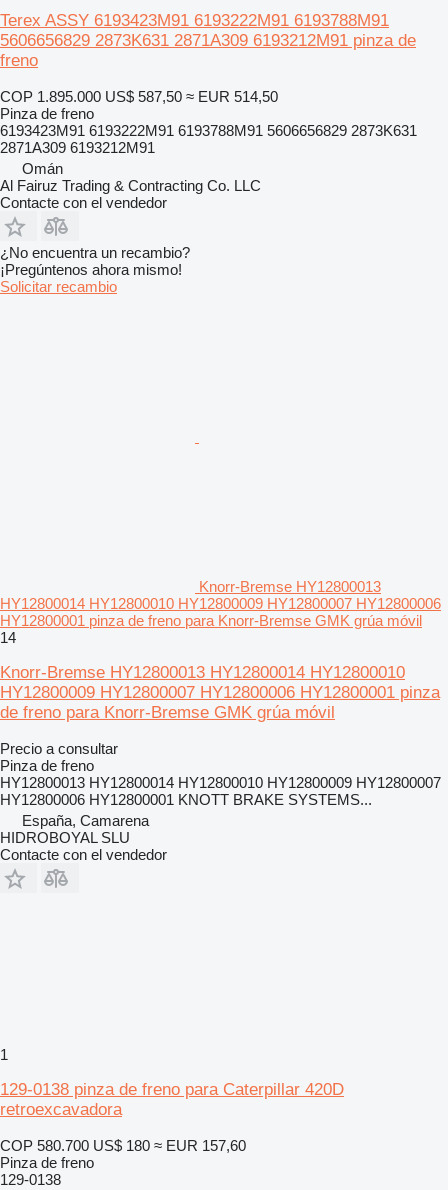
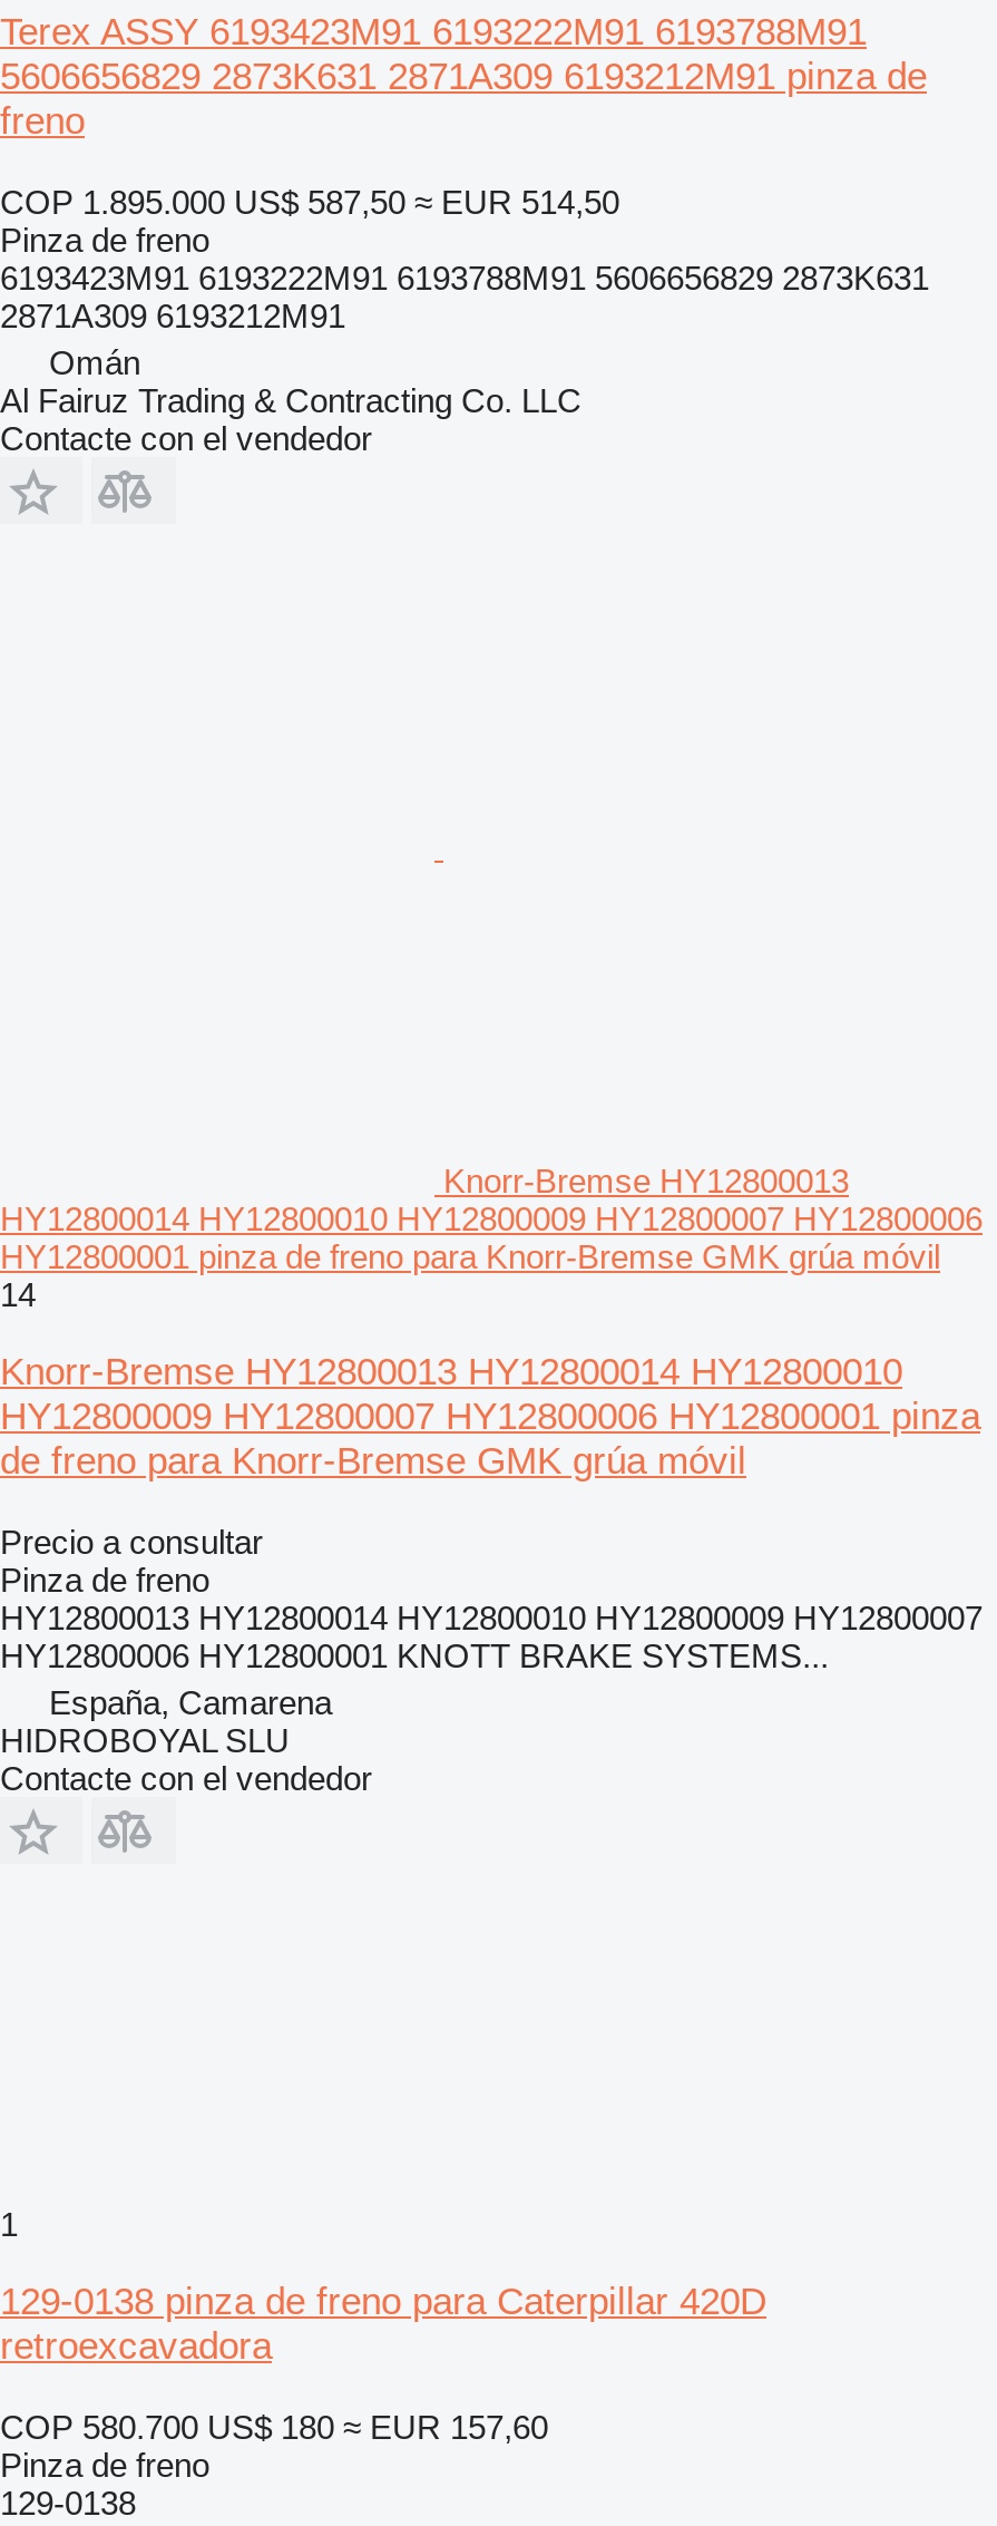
[0,244,190,295] ¿No encuentra un recambio? | ¡Pregúntenos ahora mismo! | Solicitar recambio -> none

